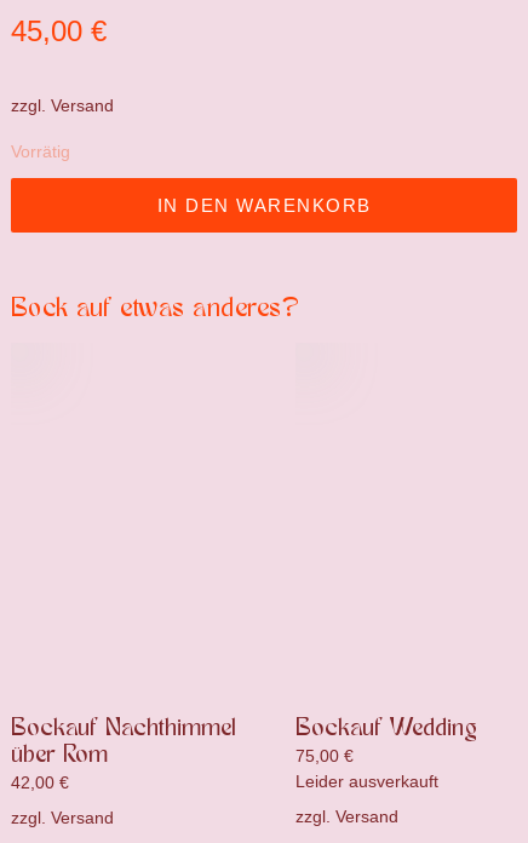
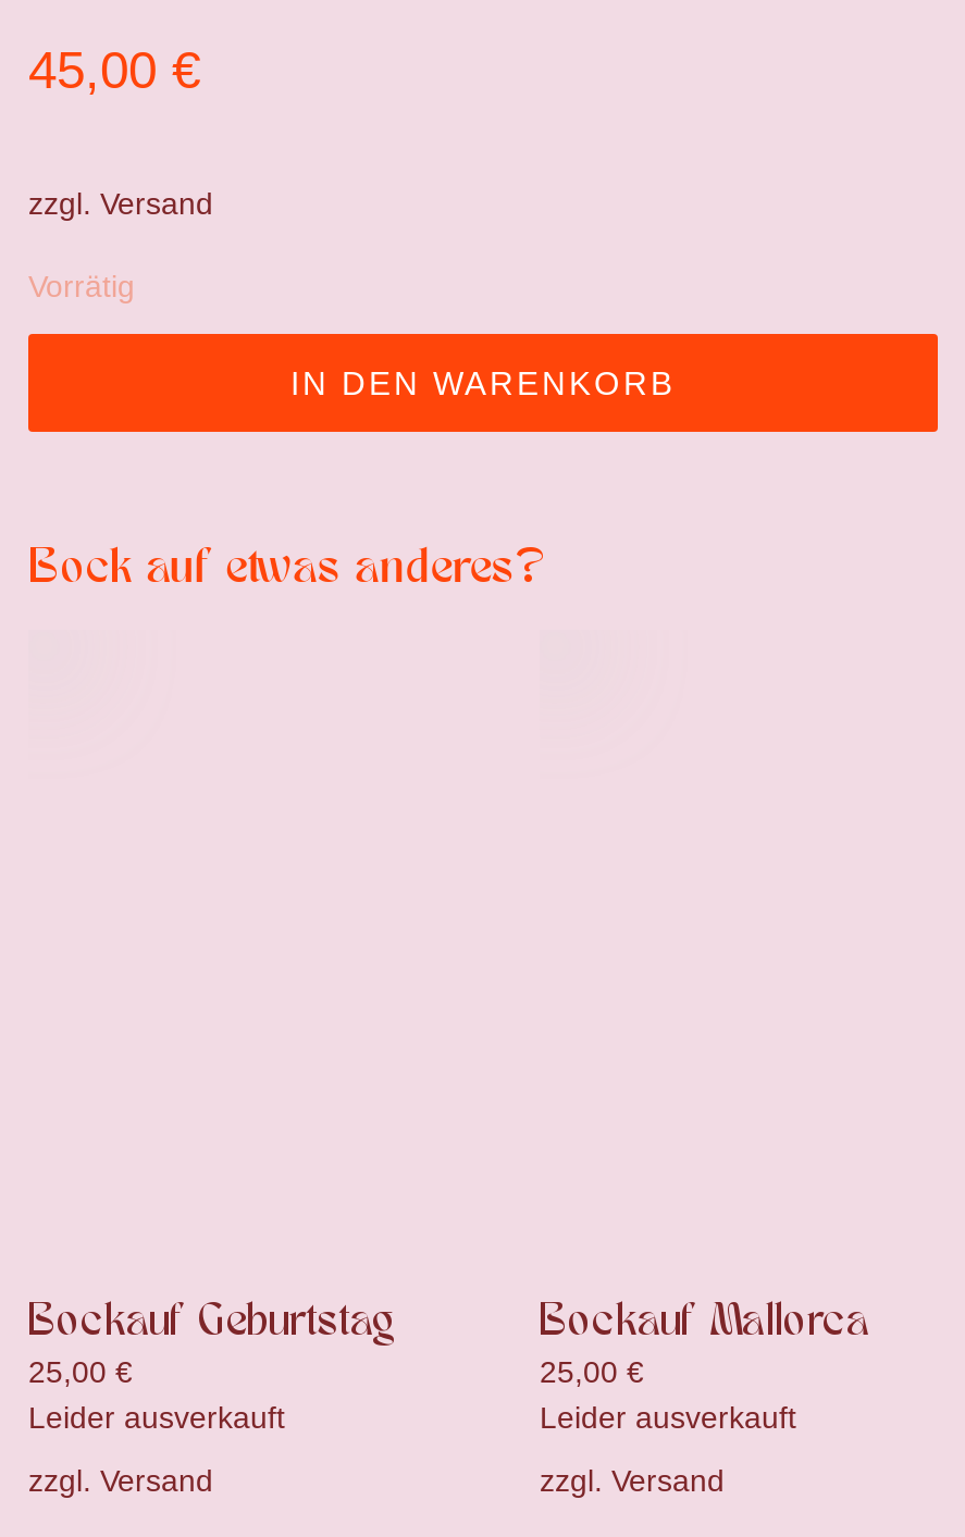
[11,717,236,792] Bockauf Nachthimmel | über Rom | 42,00 € -> [28,1302,394,1435] Bockauf Geburtstag | 25,00 € | Leider ausverkauft
[295,717,476,742] Bockauf Wedding -> [540,1302,870,1346] Bockauf Mallorca
[295,746,354,766] 75,00 € -> [540,1355,644,1390] 25,00 €

